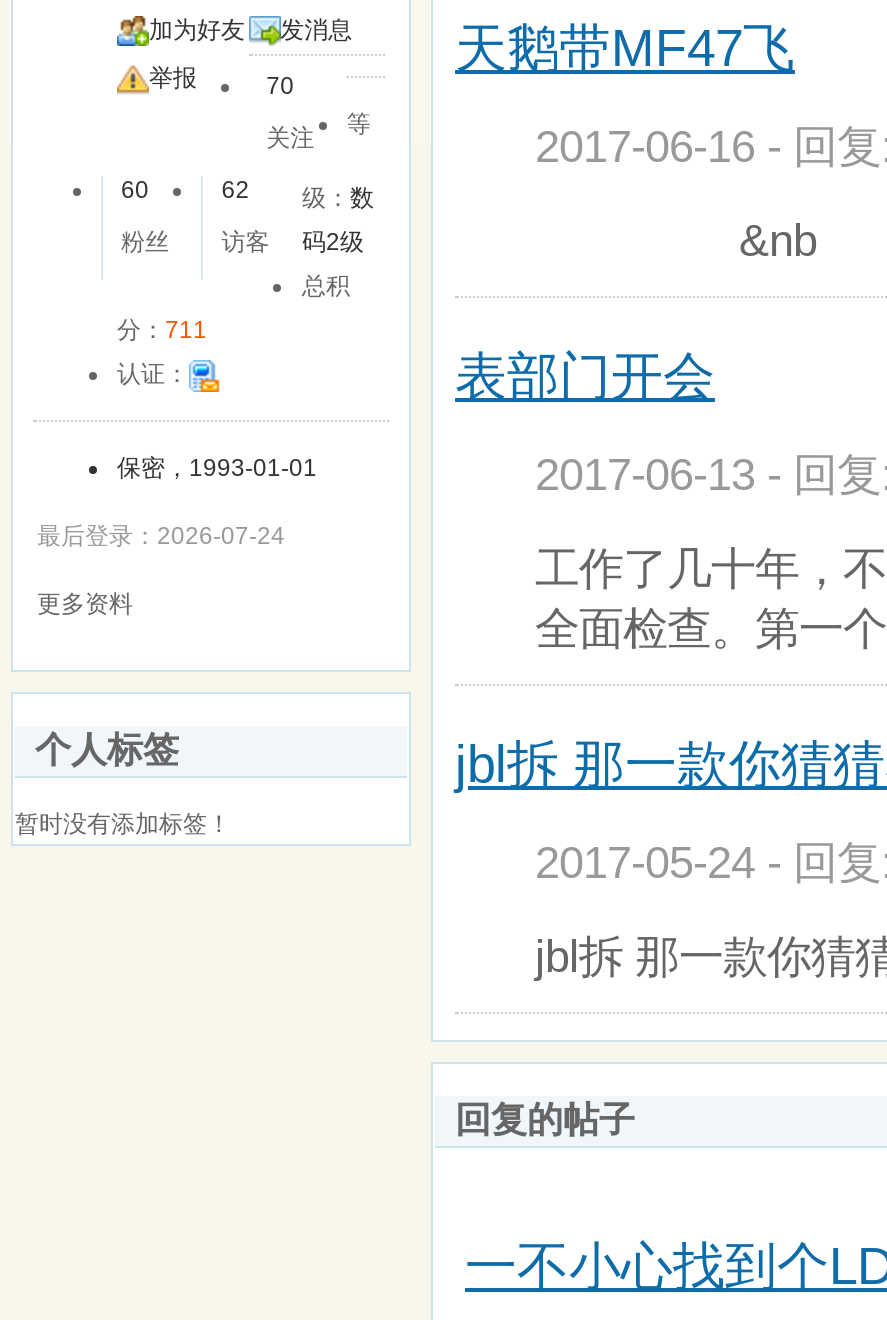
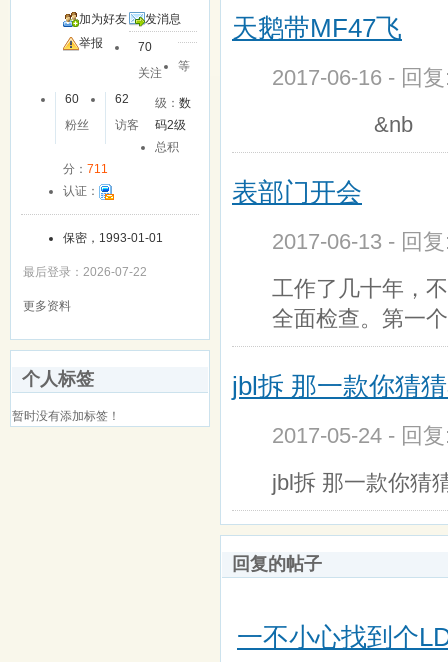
[37,522,285,550] 最后登录：2026-07-24 -> [23,265,147,279] 最后登录：2026-07-22

